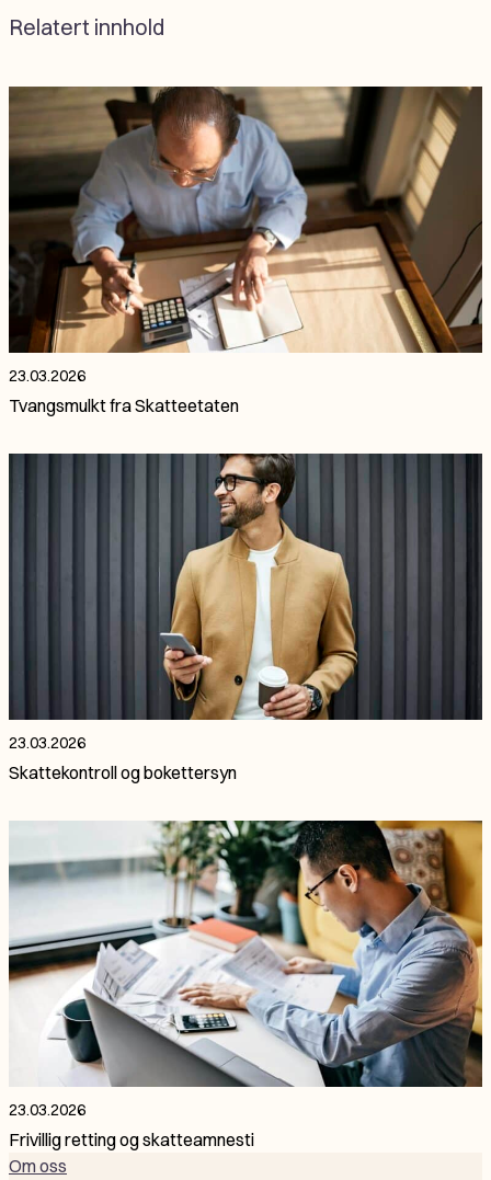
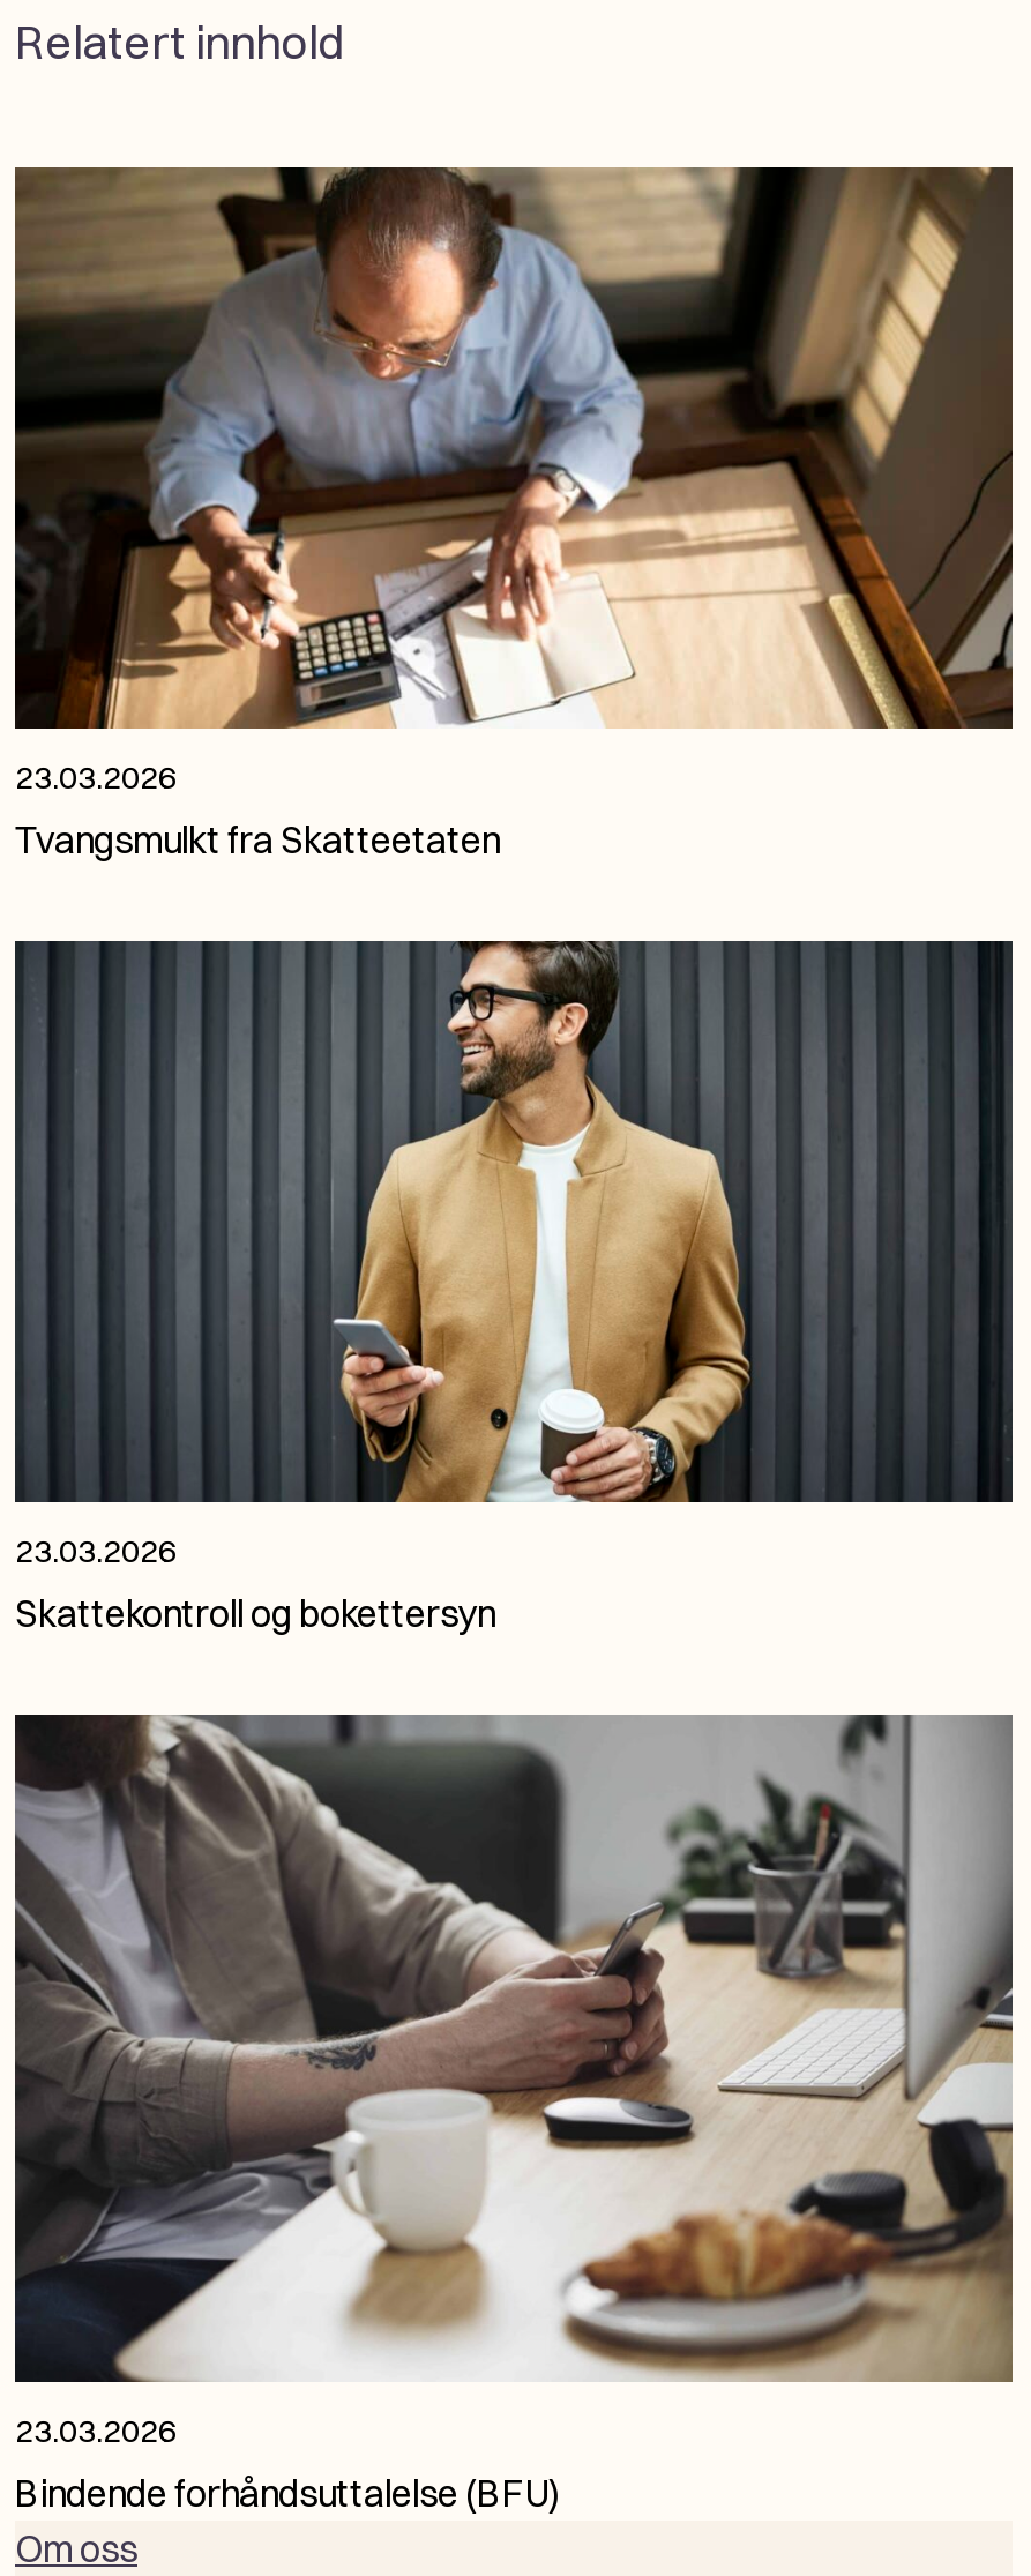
[9,820,483,1151] [image] | Frivillig retting og skatteamnesti -> [13,1712,1015,2515] [image] | Bindende forhåndsuttalelse (BFU)

